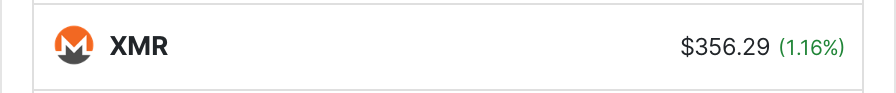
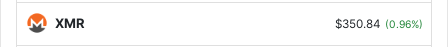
[680,33,846,61] $356.29 (1.16%) -> [335,17,423,31] $350.84 (0.96%)

